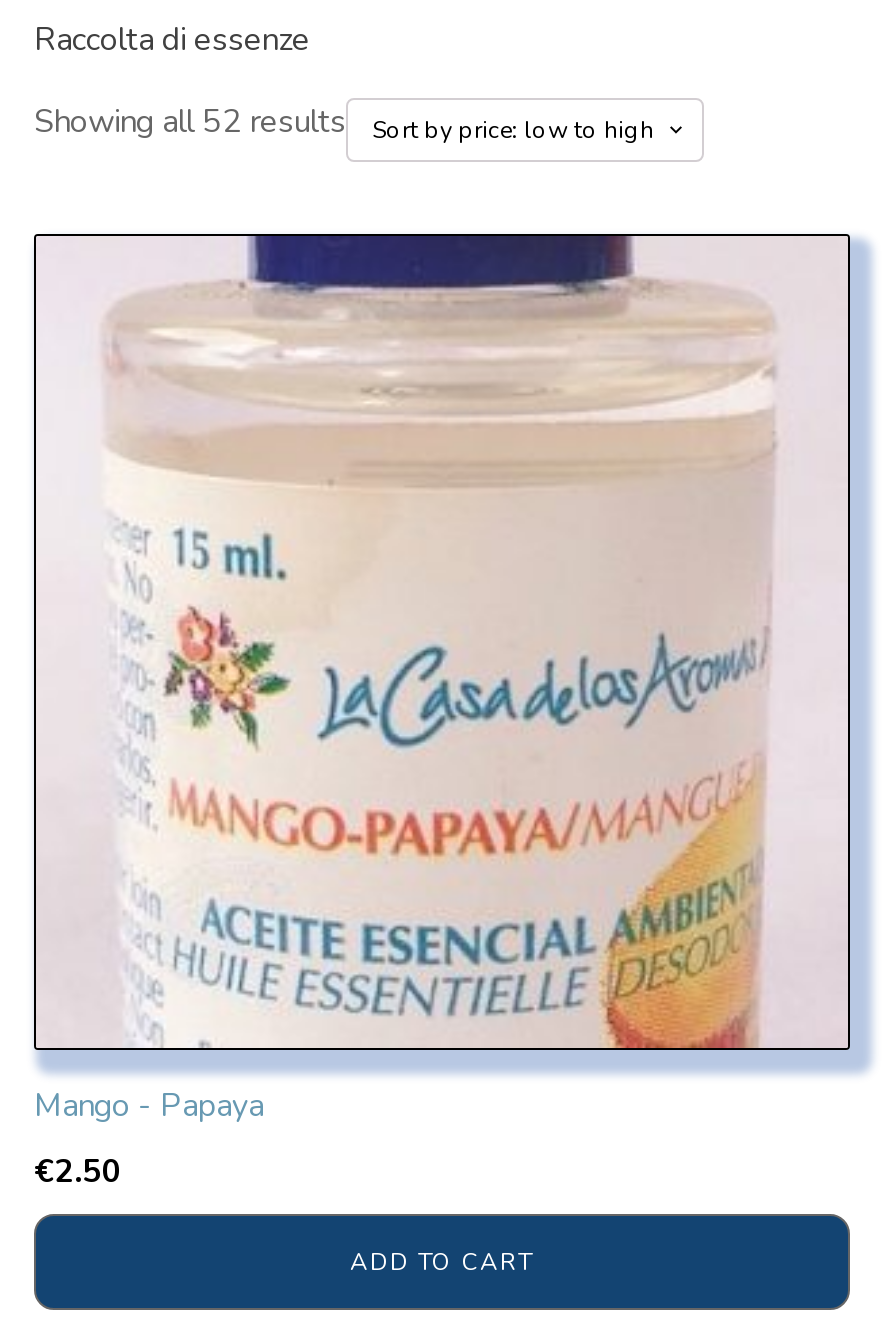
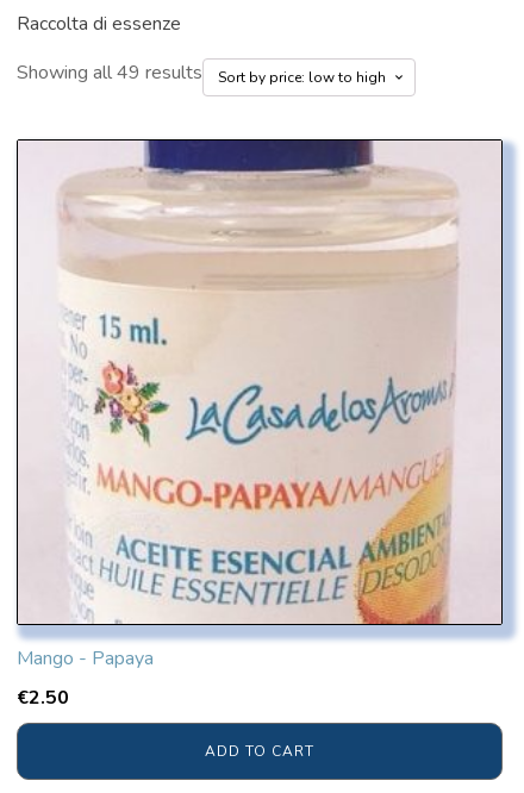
[34,100,346,144] Showing all 52 results -> [17,60,202,86] Showing all 49 results

